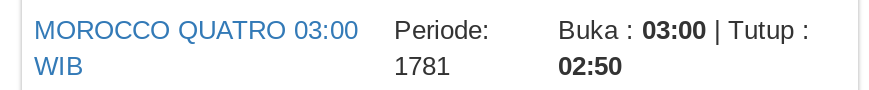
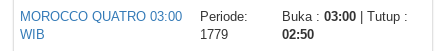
[394,51,450,81] 1781 -> [200,27,228,42] 1779

